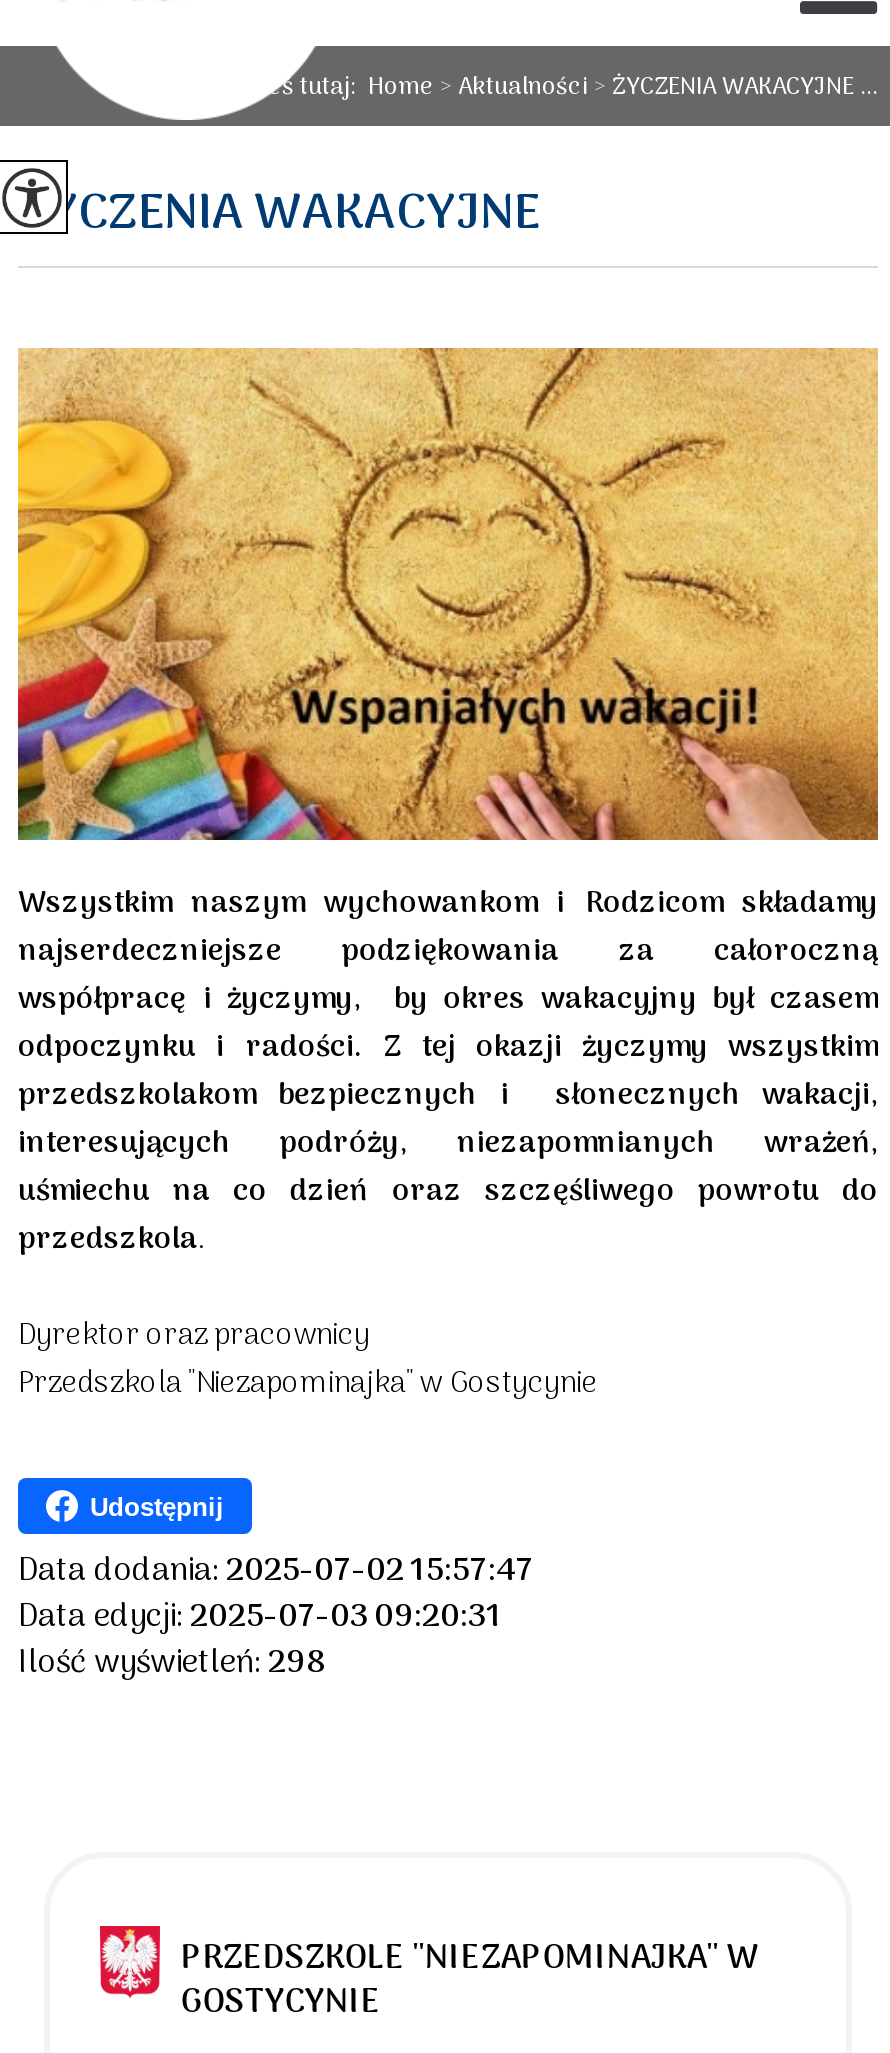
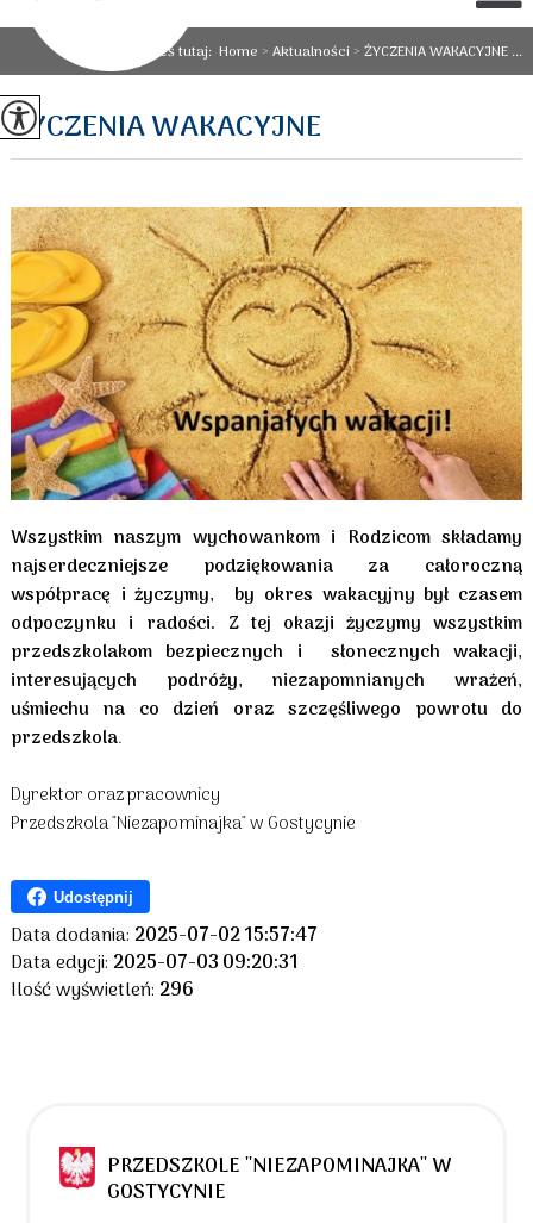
[18,1639,326,1691] Ilość wyświetleń: 298 -> [11,976,194,1007] Ilość wyświetleń: 296

